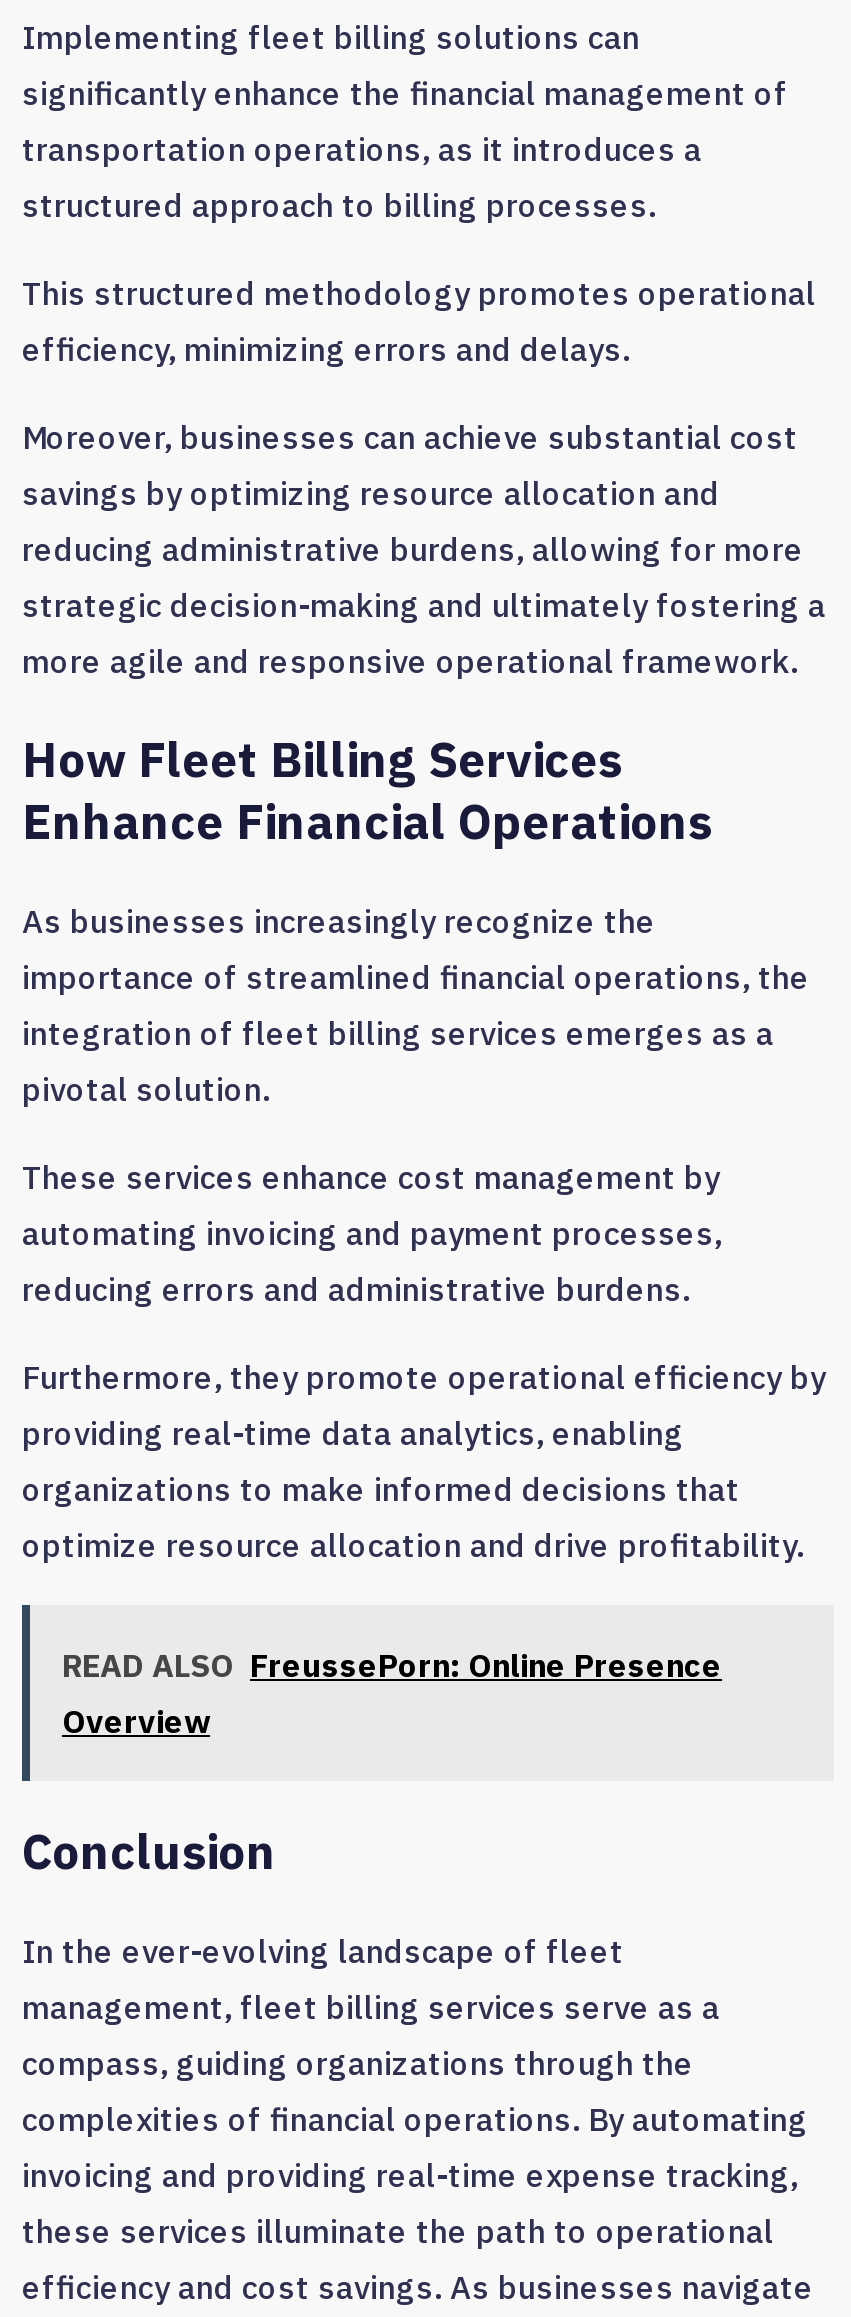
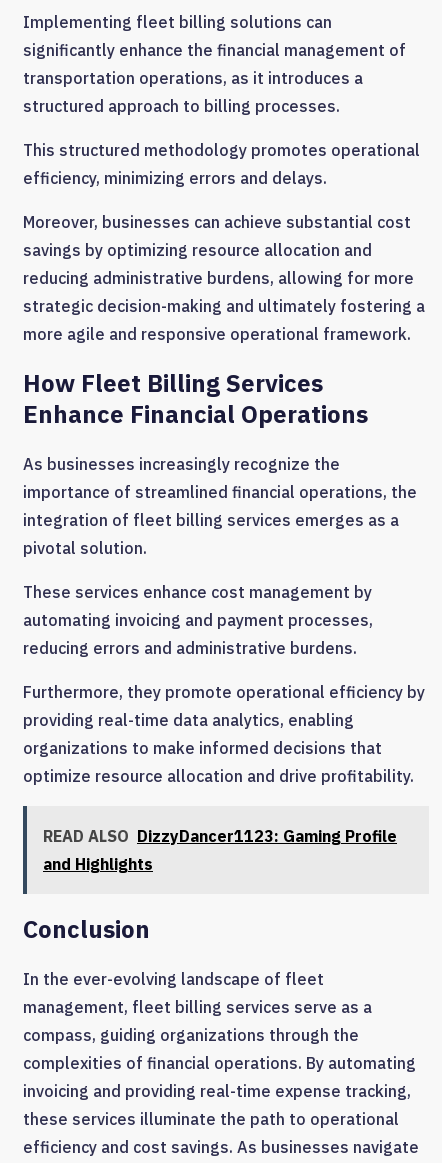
[62,1645,722,1741] READ ALSO FreussePorn: Online Presence | Overview -> [43,826,397,874] READ ALSO DizzyDancer1123: Gaming Profile | and Highlights

